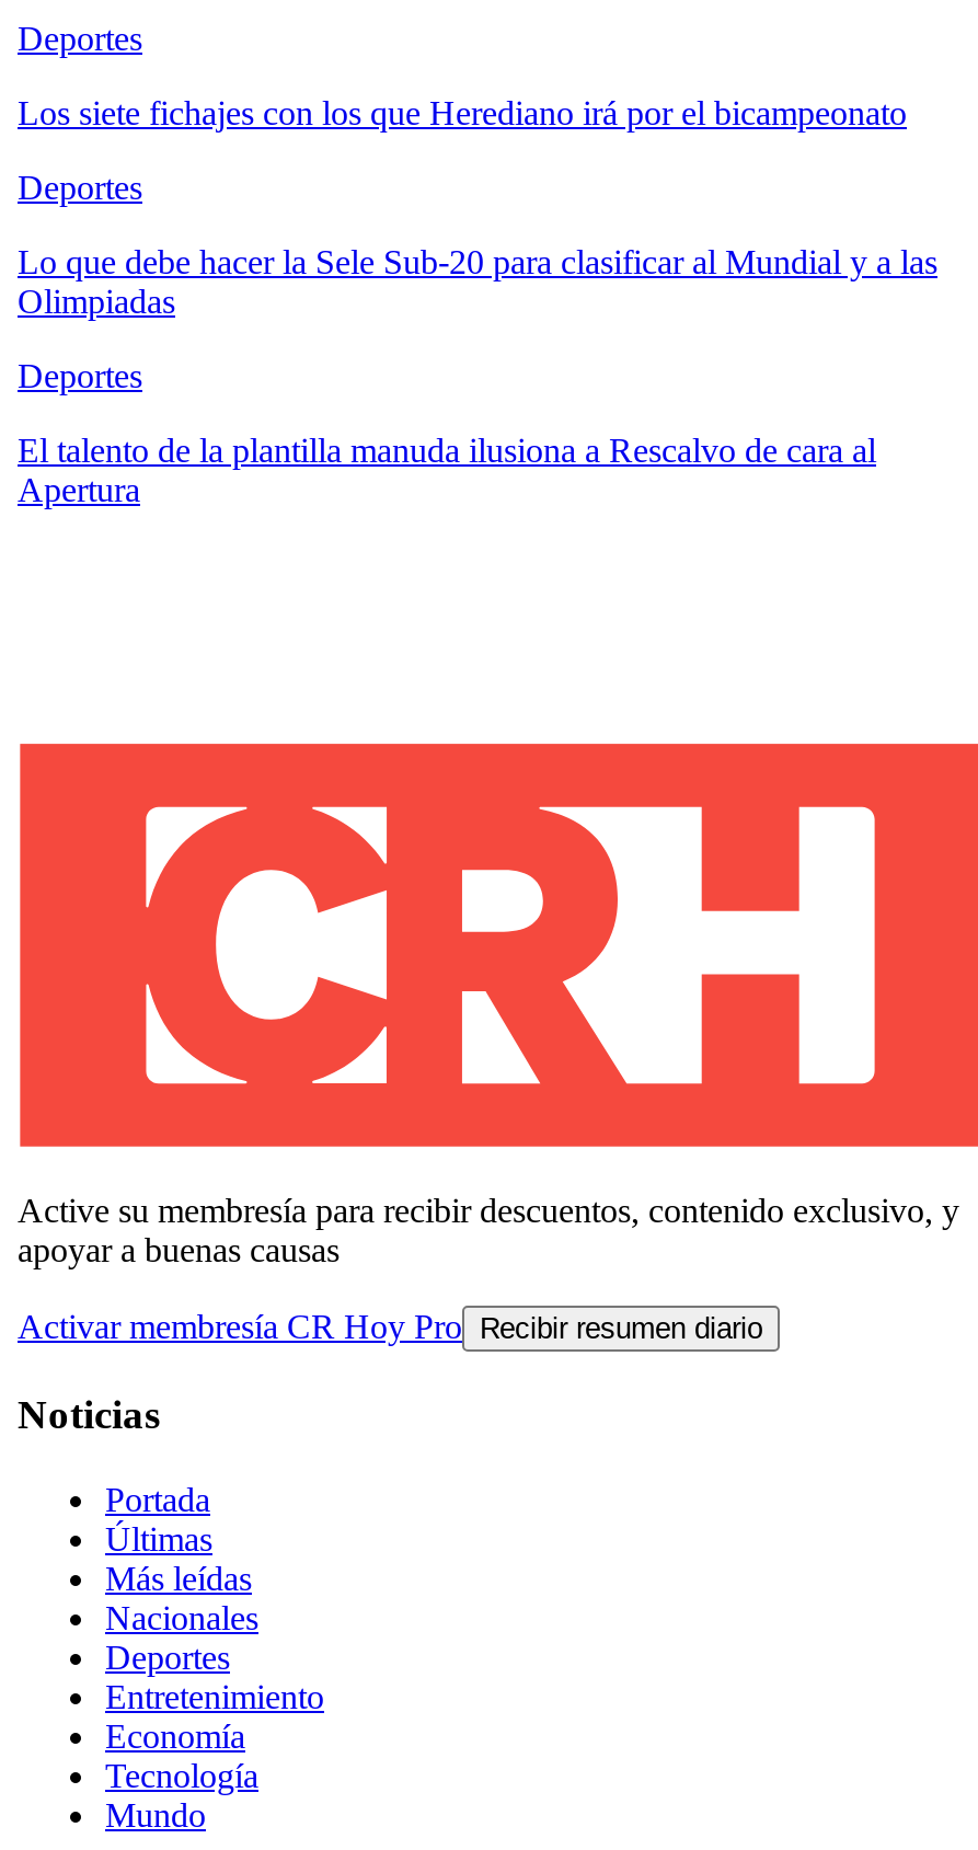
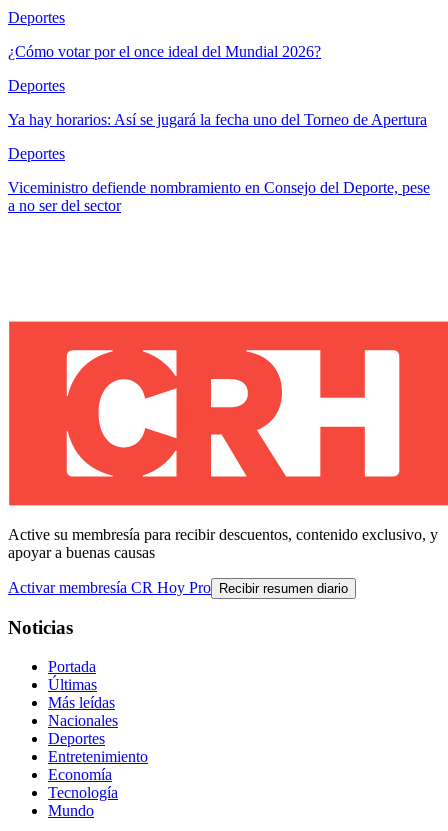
[18,93,907,130] Los siete fichajes con los que Herediano irá por el bicampeonato -> [8,42,321,59] ¿Cómo votar por el once ideal del Mundial 2026?
[18,242,937,319] Lo que debe hacer la Sele Sub-20 para clasificar al Mundial y a las | Olimpiadas -> [8,110,427,127] Ya hay horarios: Así se jugará la fecha uno del Torneo de Apertura
[18,430,876,507] El talento de la plantilla manuda ilusiona a Rescalvo de cara al | Apertura -> [8,178,430,213] Viceministro defiende nombramiento en Consejo del Deporte, pese | a no ser del sector

